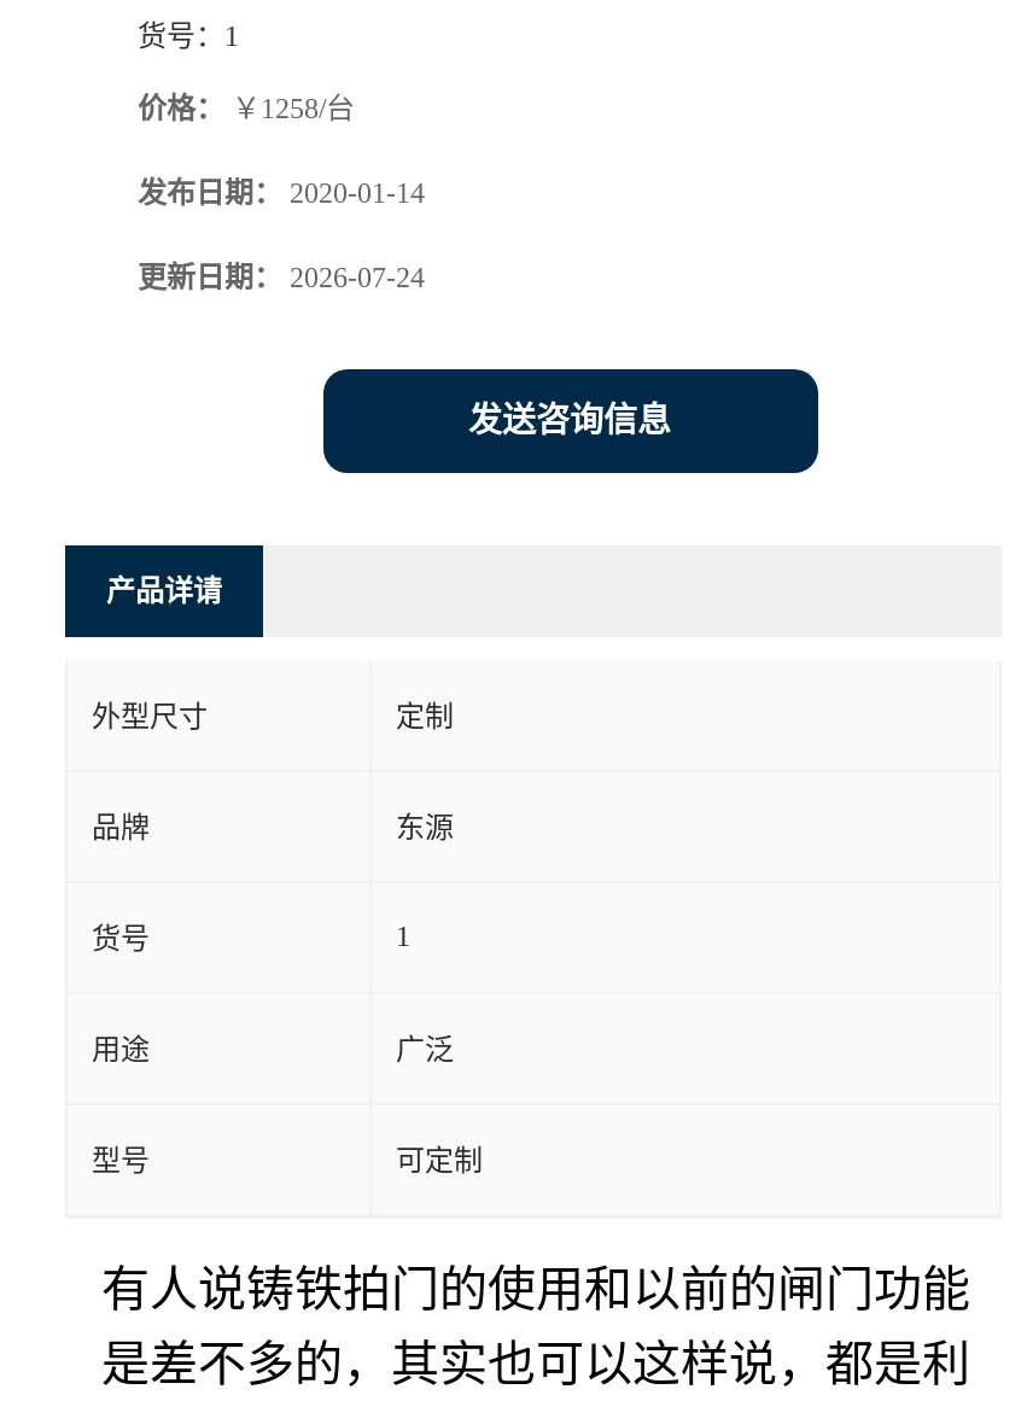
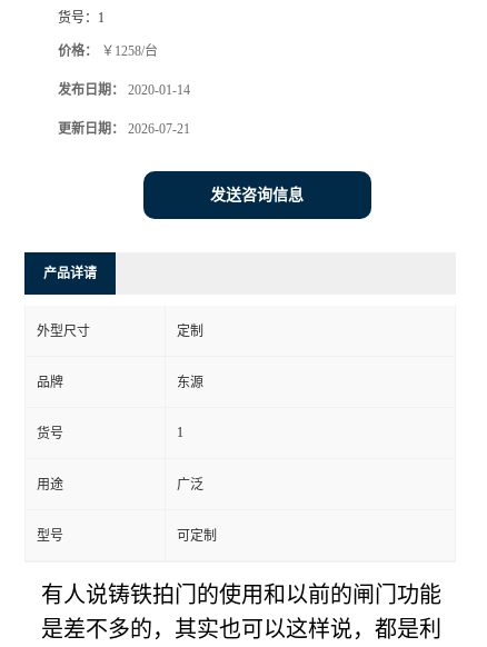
[138,261,425,294] 更新日期：2026-07-24 -> [58,121,190,137] 更新日期：2026-07-21

